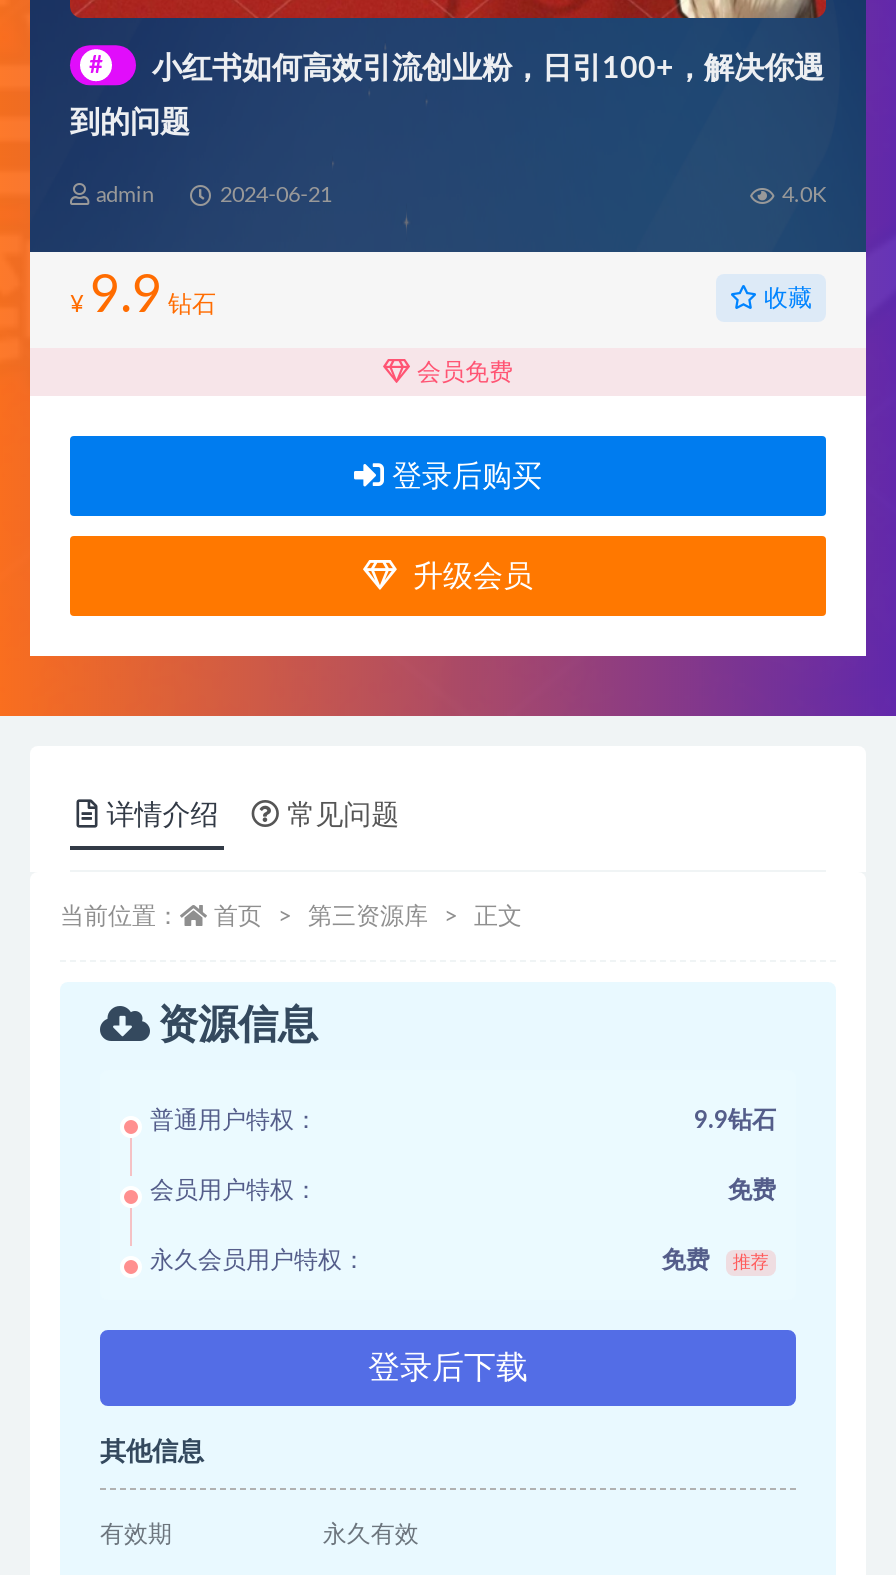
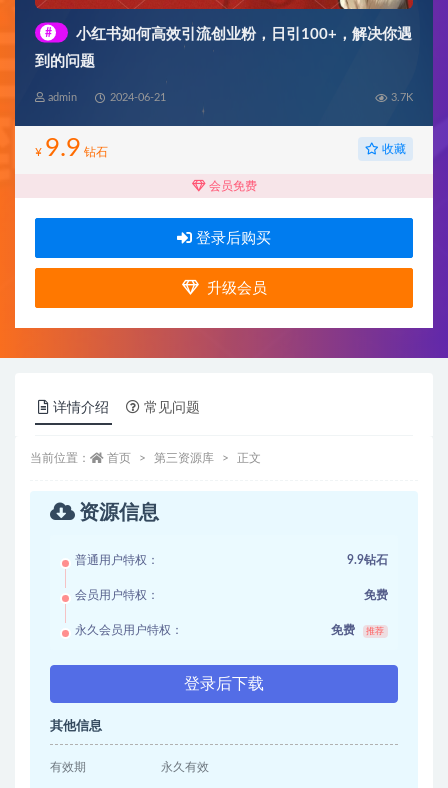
[782,183,826,205] 4.0K -> [391,92,413,103] 3.7K

